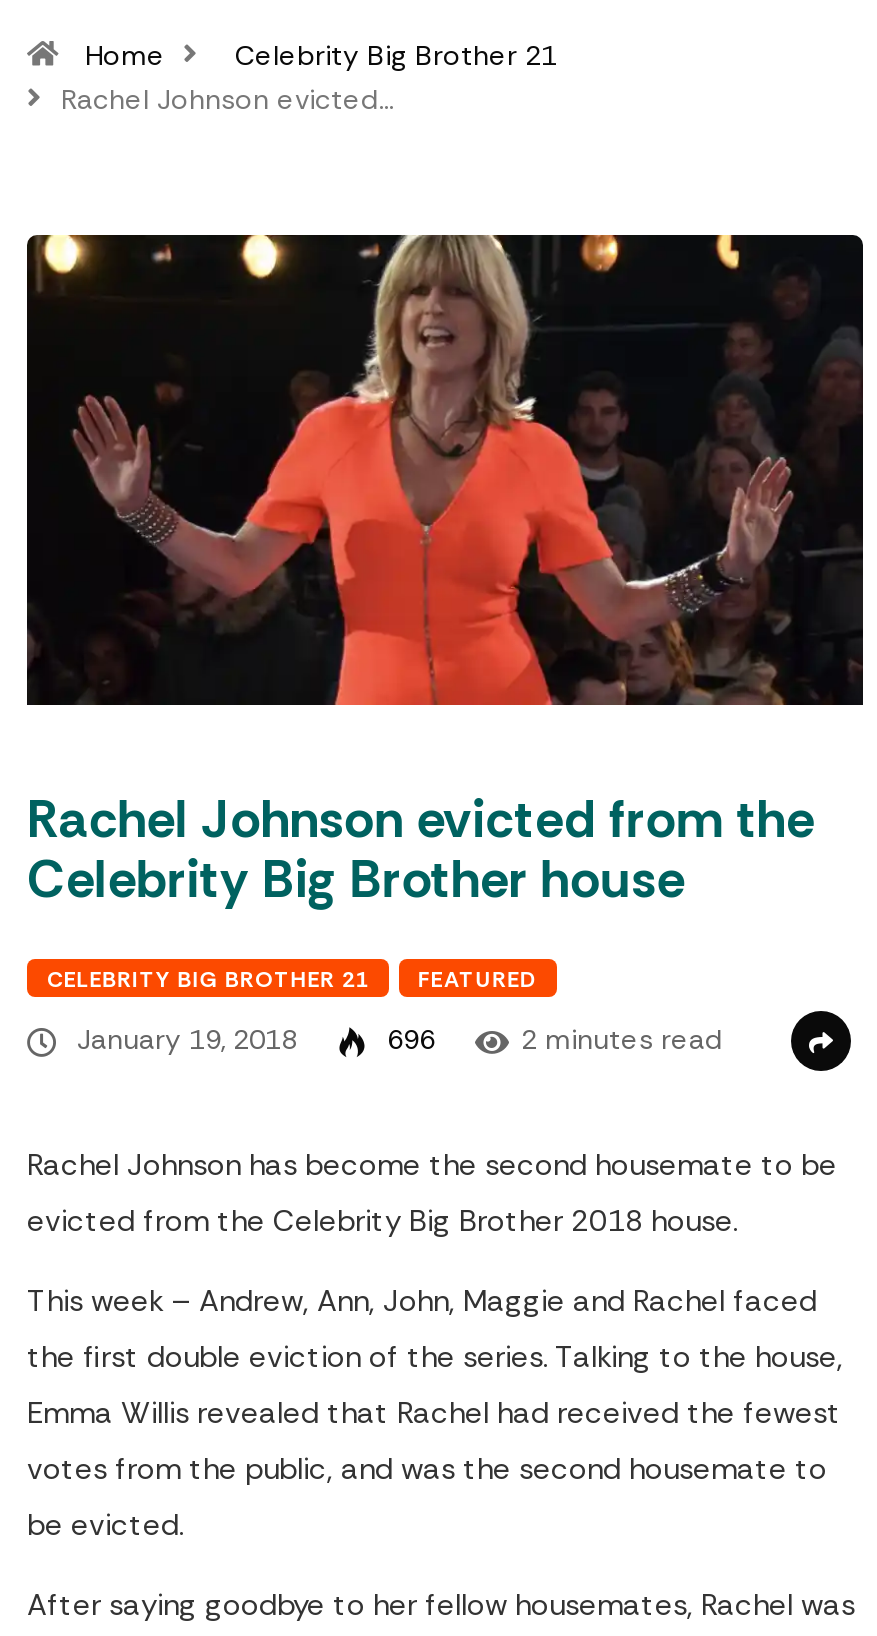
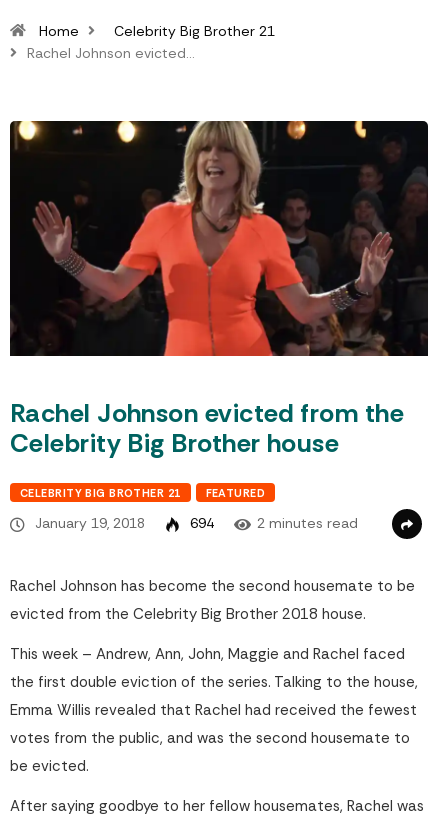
[379,1021,435,1057] 696 -> [186,514,214,532] 694

